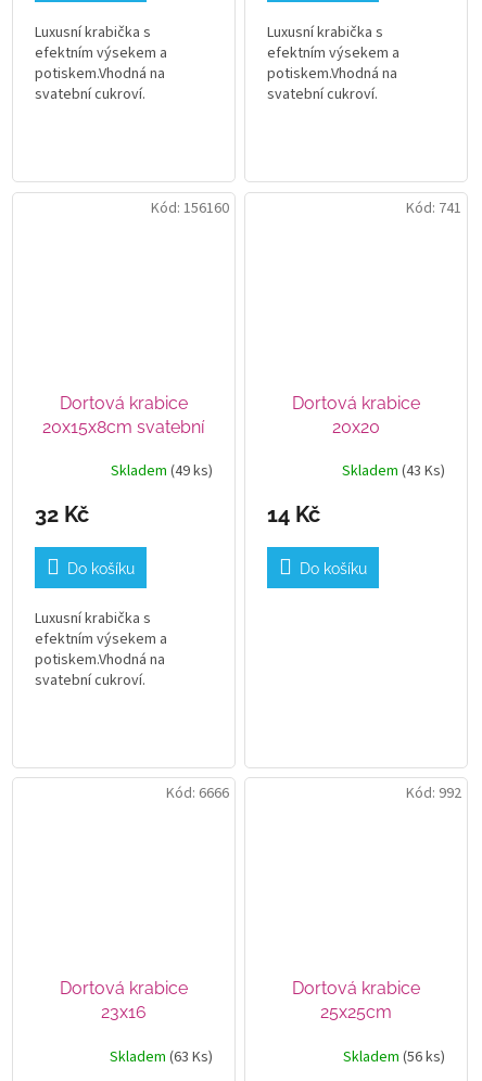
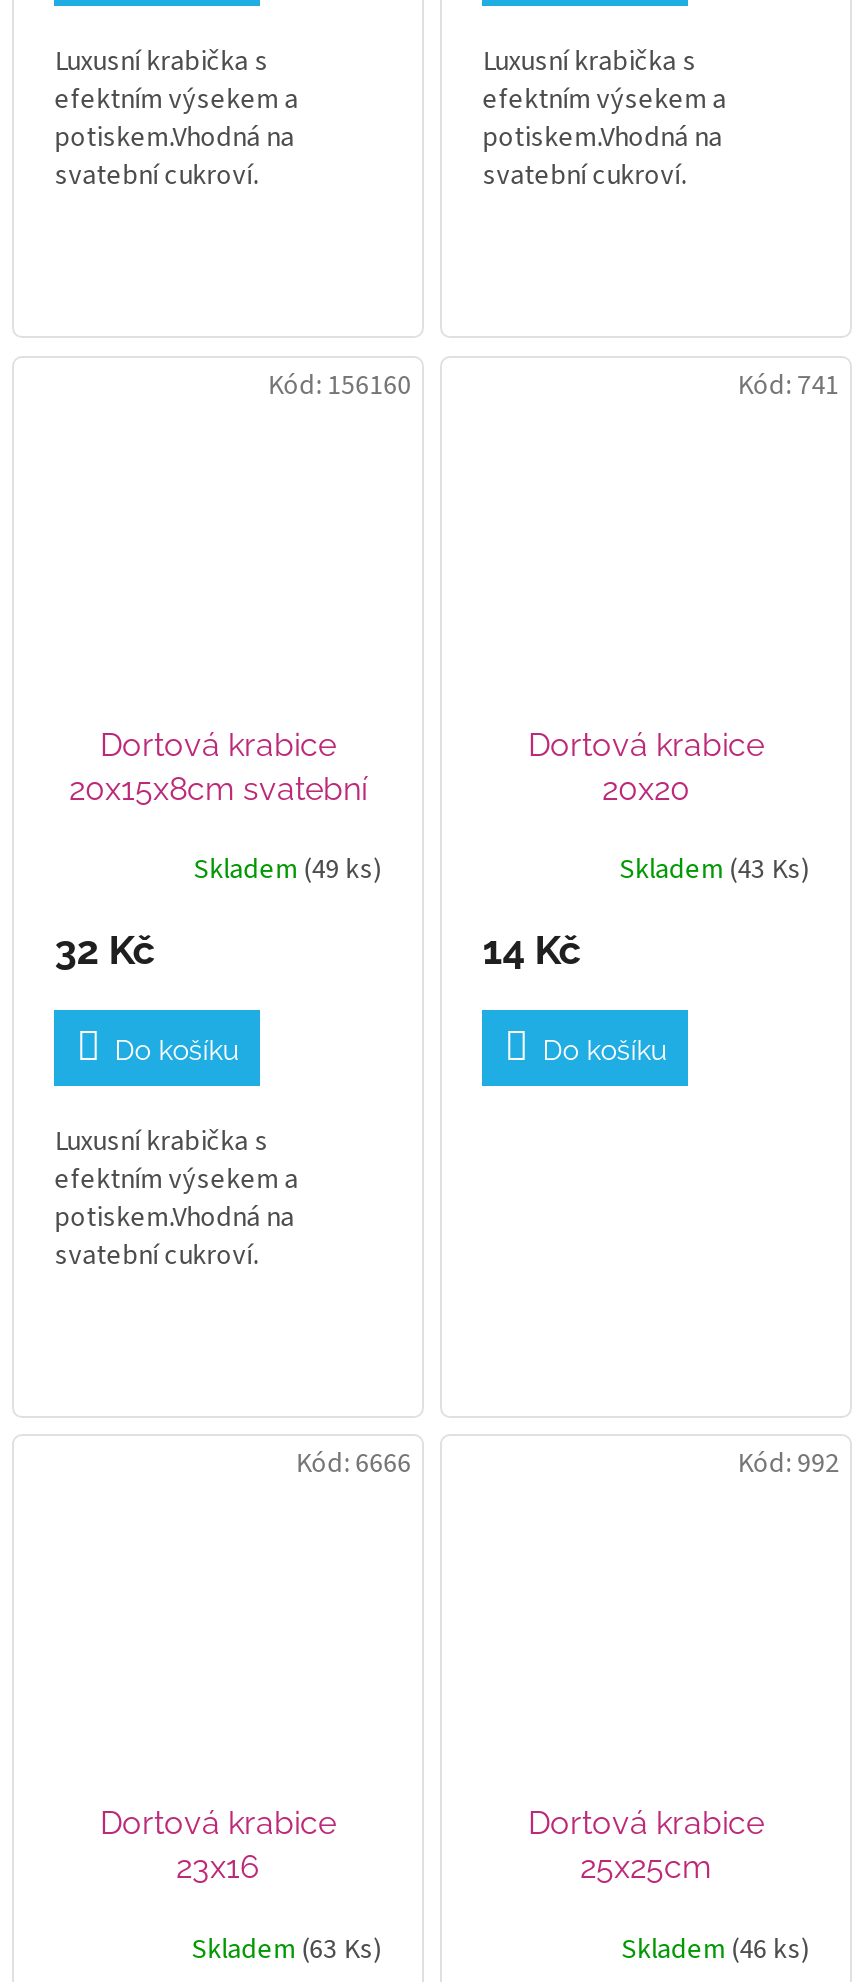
[343,1046,445,1068] Skladem (56 ks) -> [621,1929,809,1969] Skladem (46 ks)

